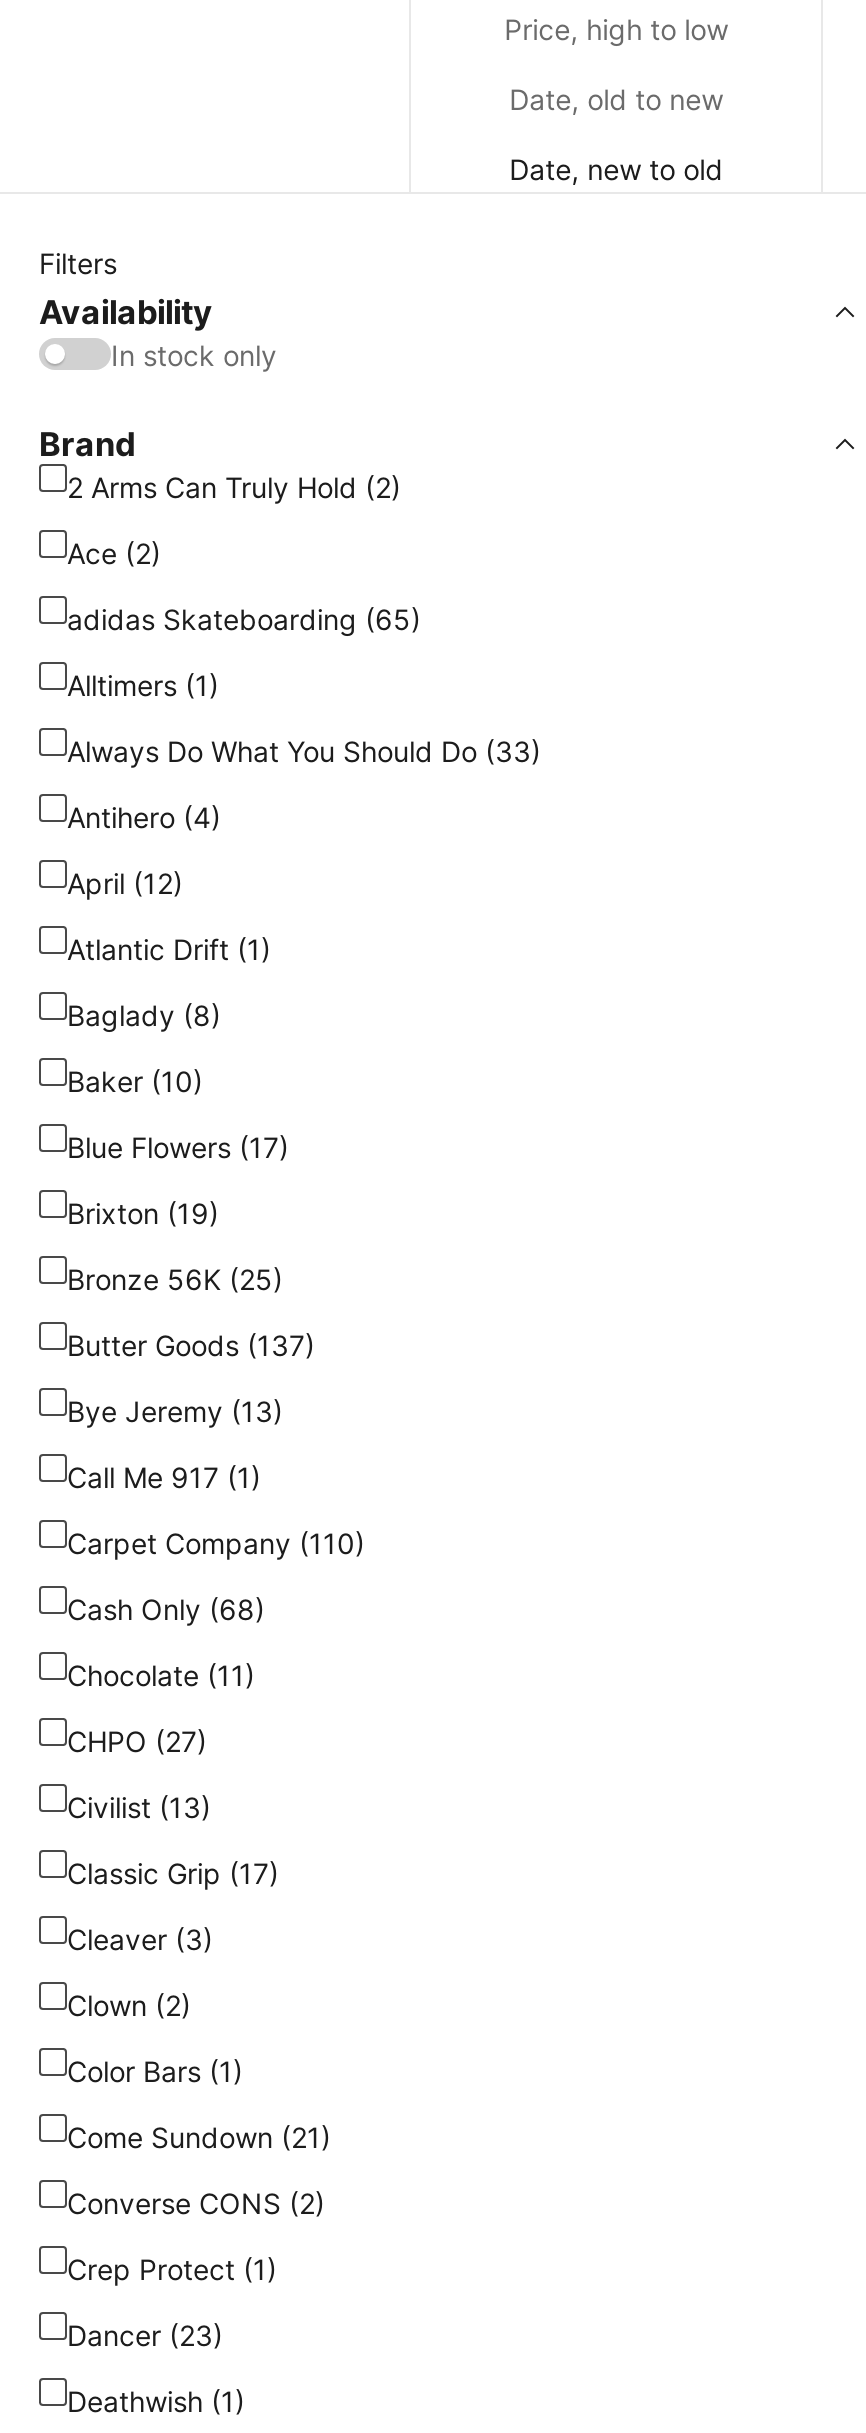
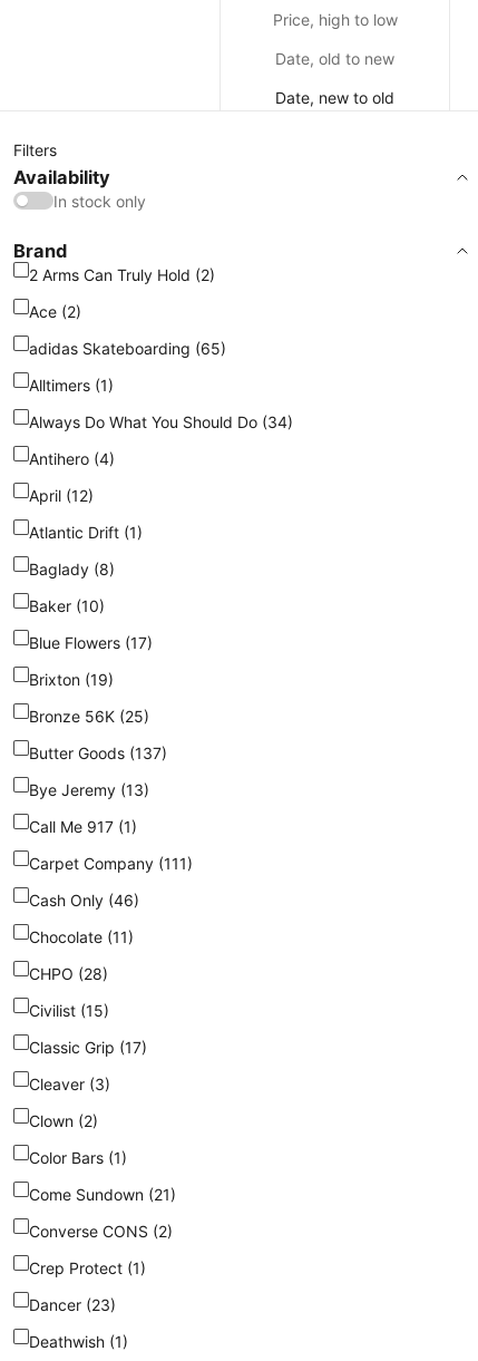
[67,734,541,768] Always Do What You Should Do (33) -> [29,412,293,431] Always Do What You Should Do (34)
[67,1526,365,1560] Carpet Company (110) -> [29,854,193,873] Carpet Company (111)
[67,1592,265,1626] Cash Only (68) -> [29,891,139,910] Cash Only (46)
[67,1724,207,1758] CHPO (27) -> [29,964,108,983] CHPO (28)
[67,1790,211,1824] Civilist (13) -> [29,1001,109,1020] Civilist (15)

